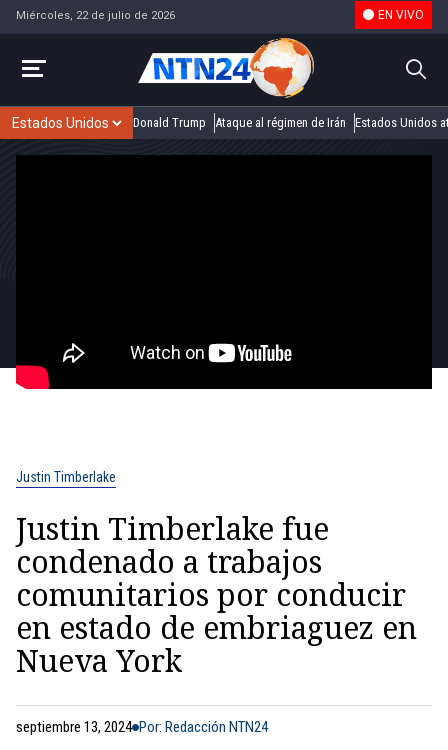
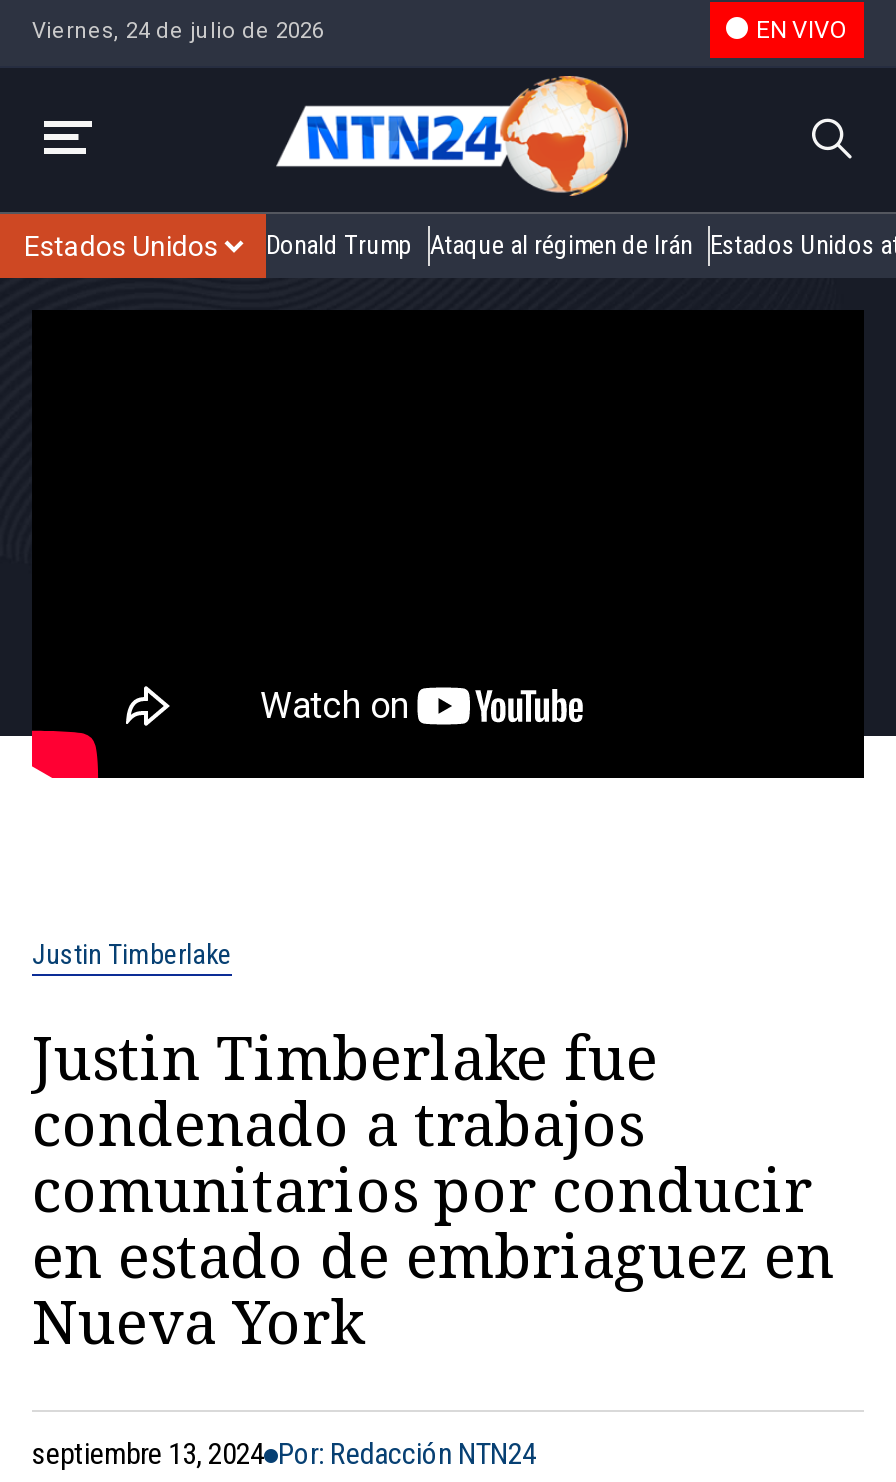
[16,8,175,21] Miércoles, 22 de julio de 2026 -> [32,17,324,43] Viernes, 24 de julio de 2026

